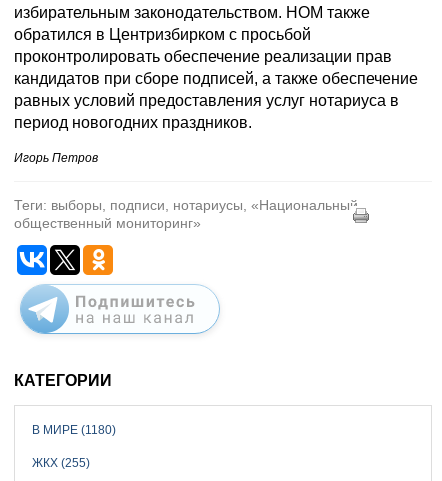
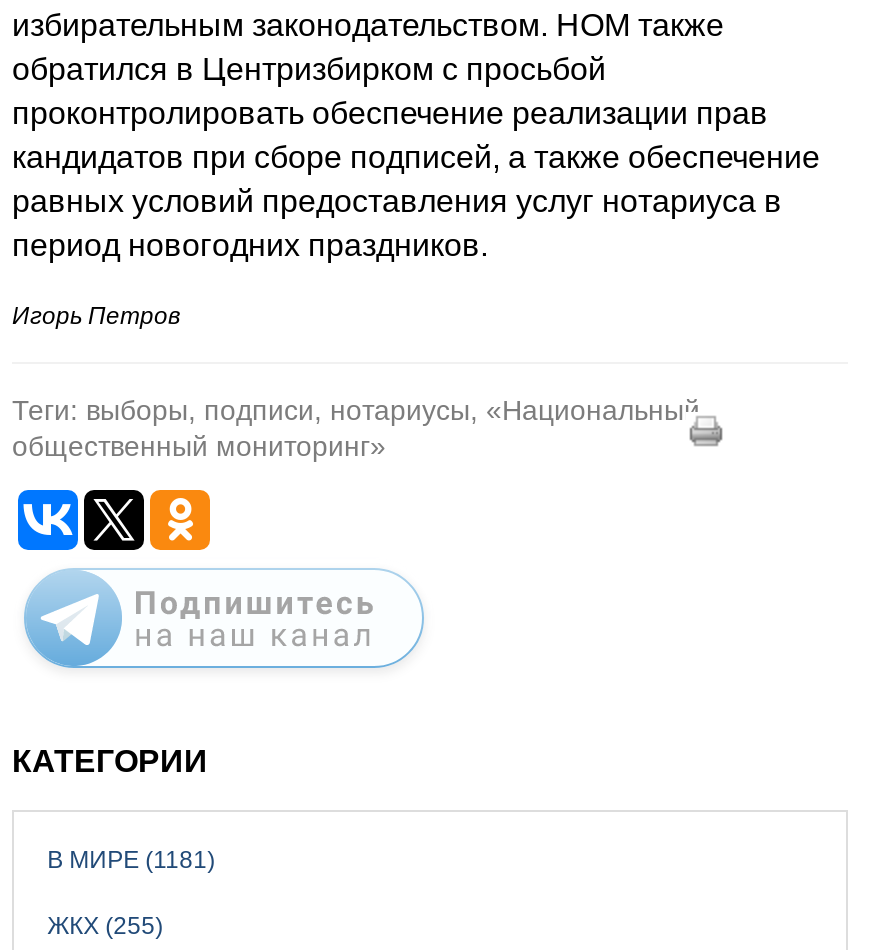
[32,422,116,436] В МИРЕ (1180) -> [47,845,215,873] В МИРЕ (1181)

